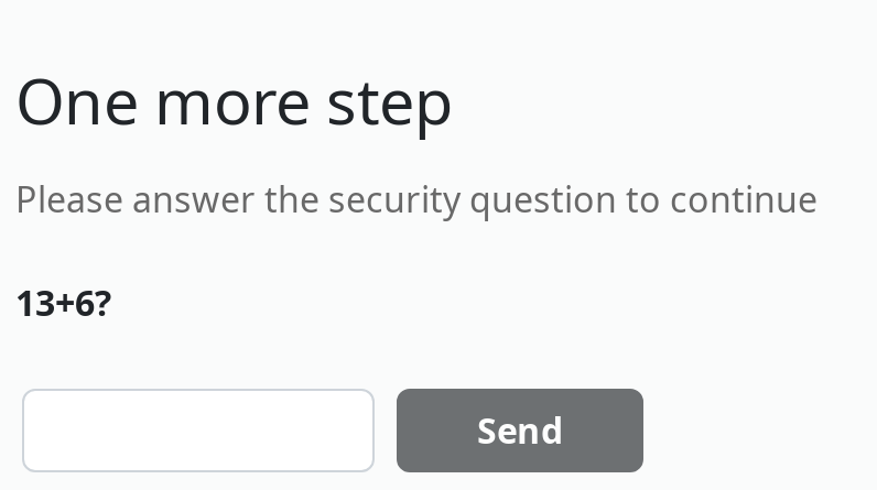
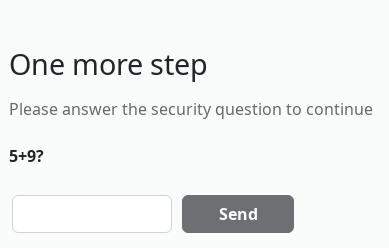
[15,279,112,327] 13+6? -> [9,145,44,167] 5+9?

